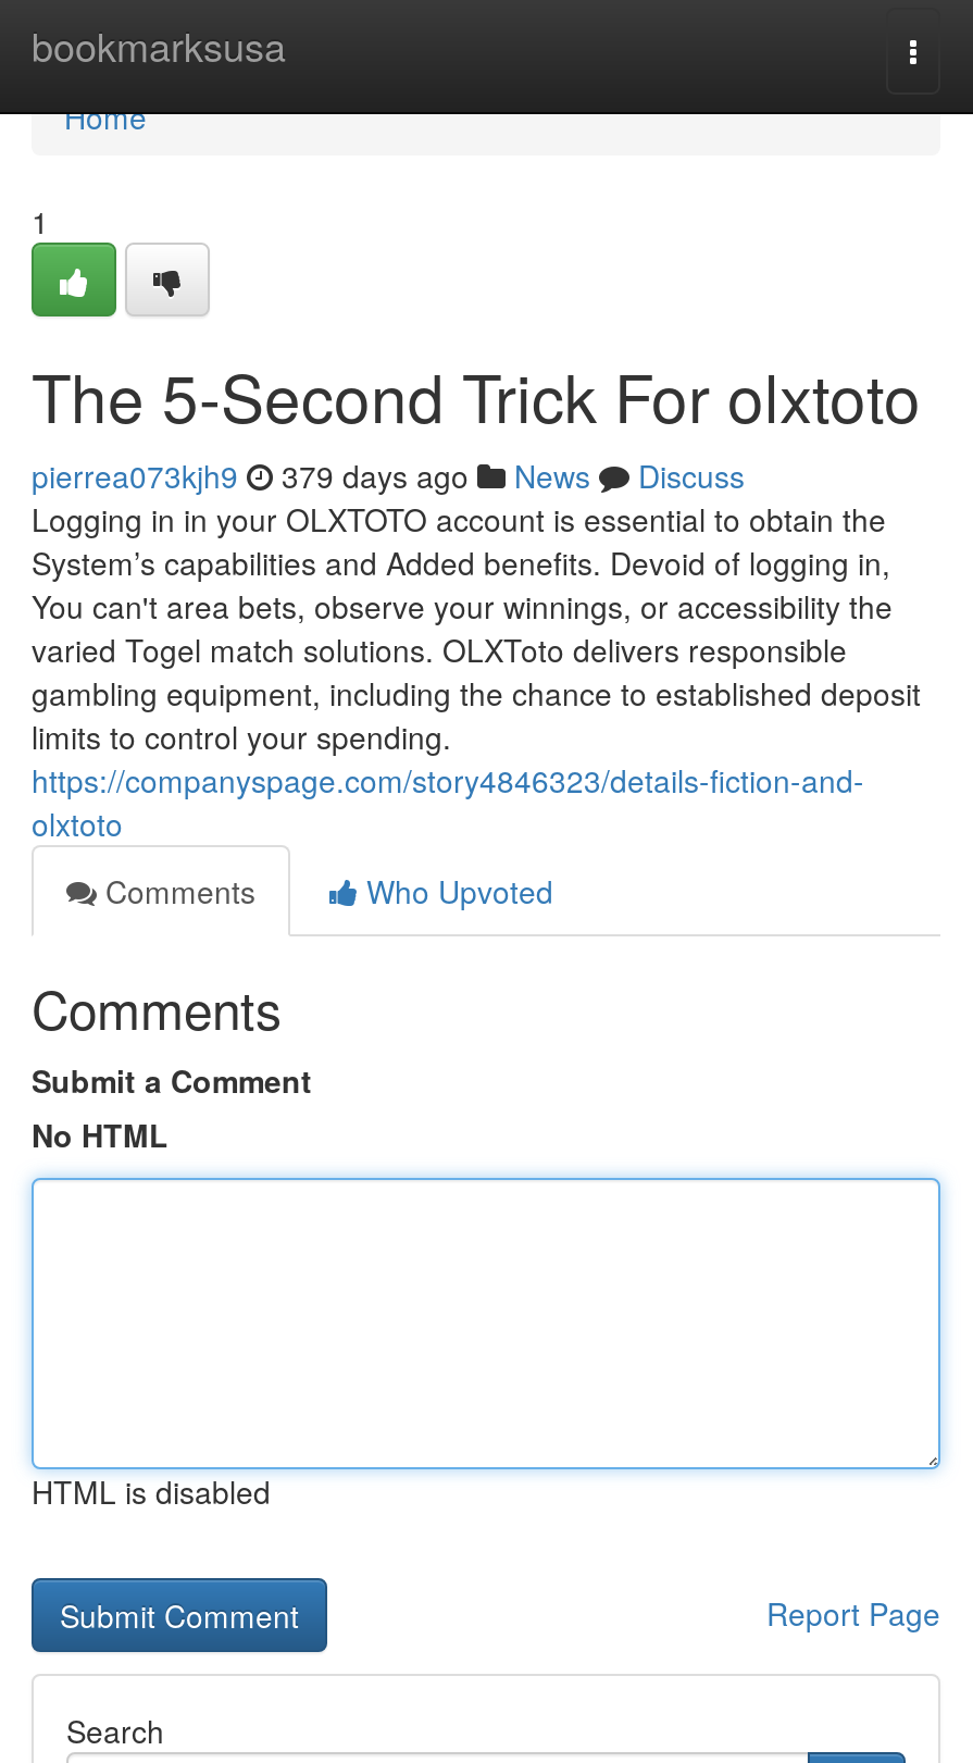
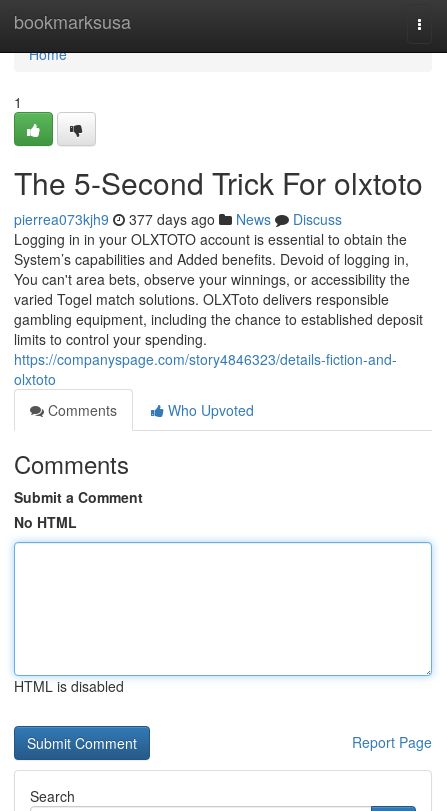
[32,454,745,497] pierrea073kjh9 379 days ago News Discuss -> [14,209,342,229] pierrea073kjh9 377 days ago News Discuss

